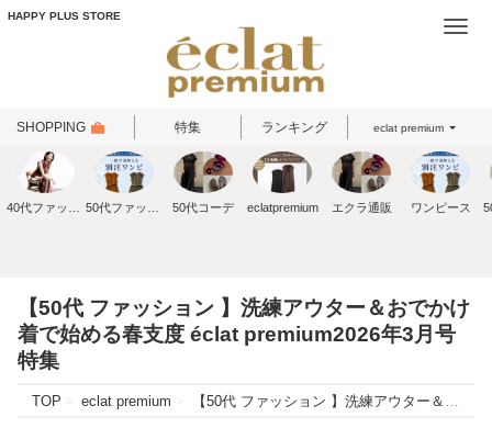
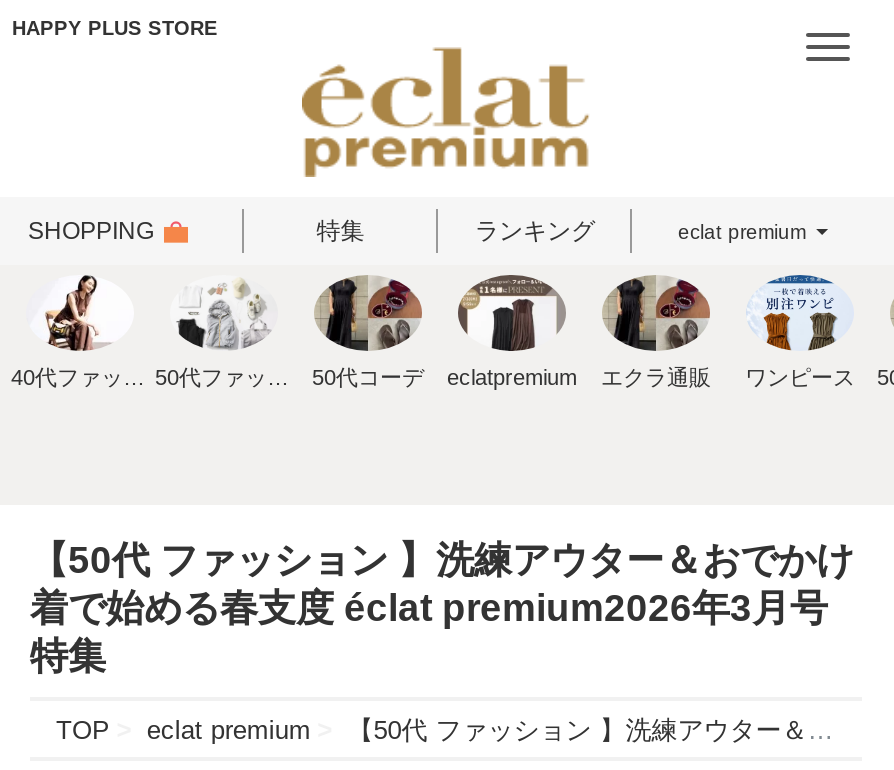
[99,150,148,193] [image] -> [176,275,270,351] [image]

